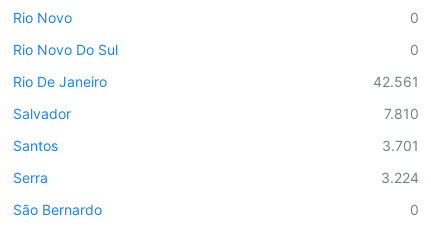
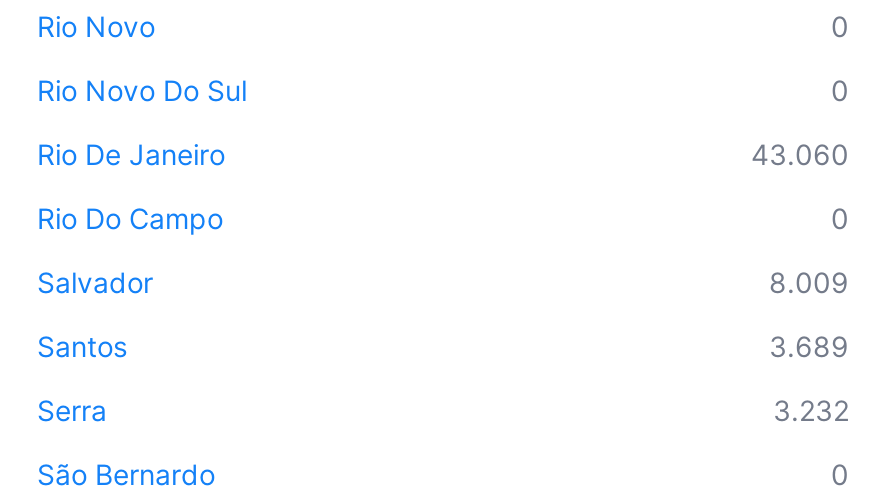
[373,73,419,90] 42.561 -> [37,136,849,234] 43.060 | Rio Do Campo | 0
[384,105,419,122] 7.810 -> [769,264,849,298] 8.009
[382,137,419,154] 3.701 -> [769,328,849,362] 3.689
[381,169,419,186] 3.224 -> [773,392,849,426] 3.232

